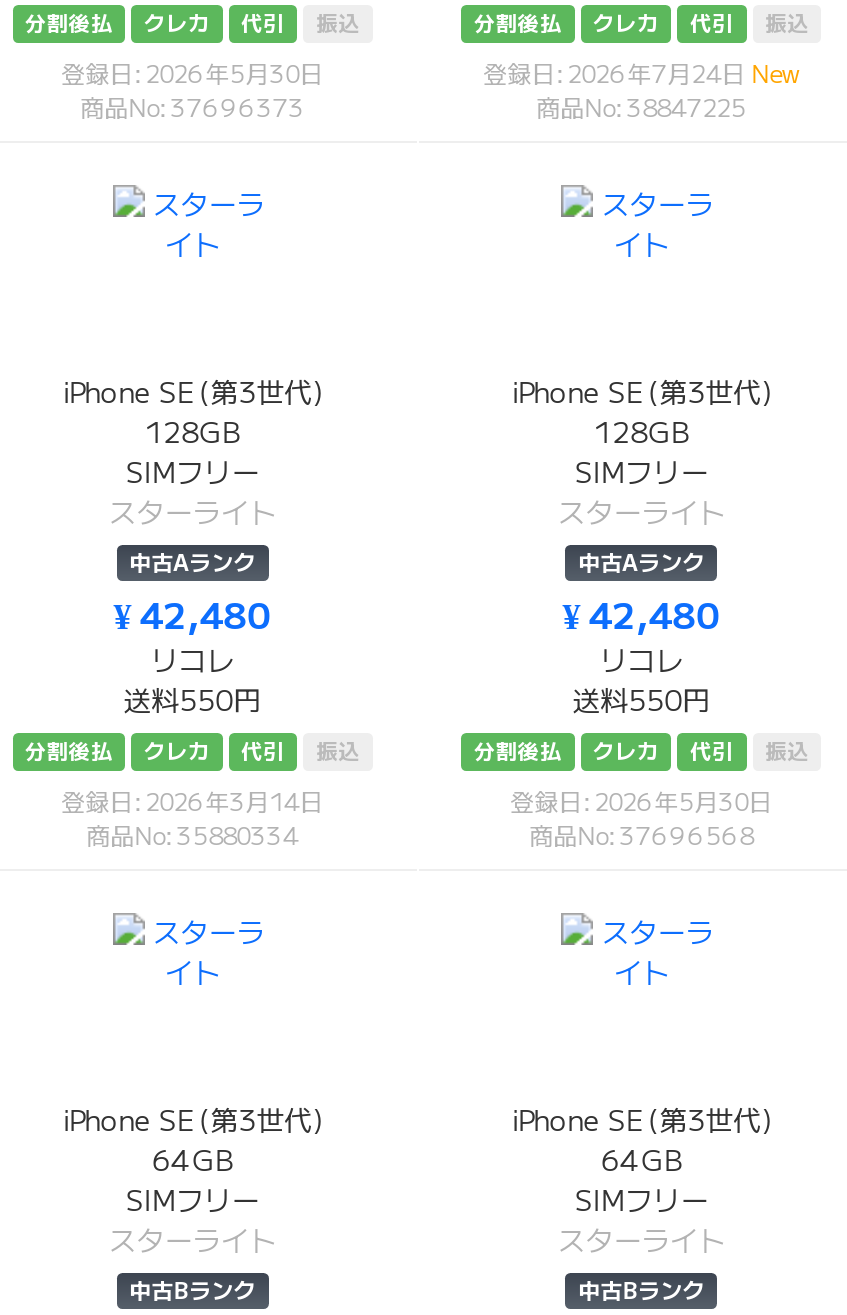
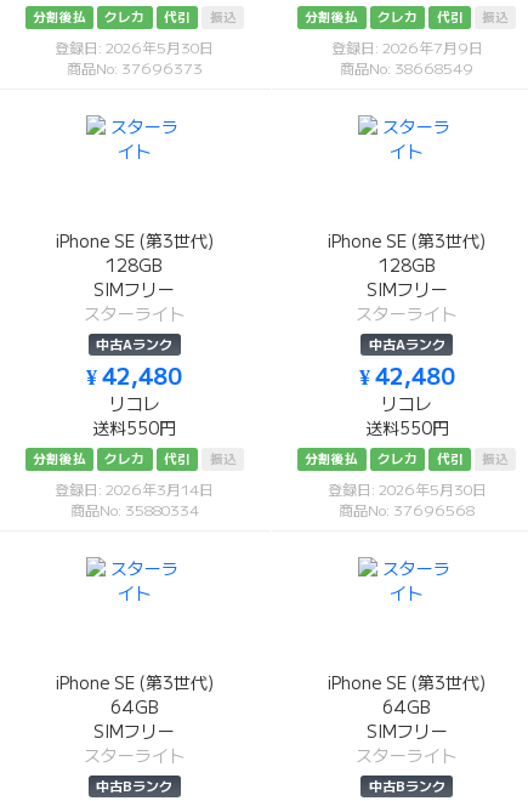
[483,60,799,124] 登録日: 2026年7月24日New | 商品No: 38847225 -> [331,39,483,78] 登録日: 2026年7月9日 | 商品No: 38668549

